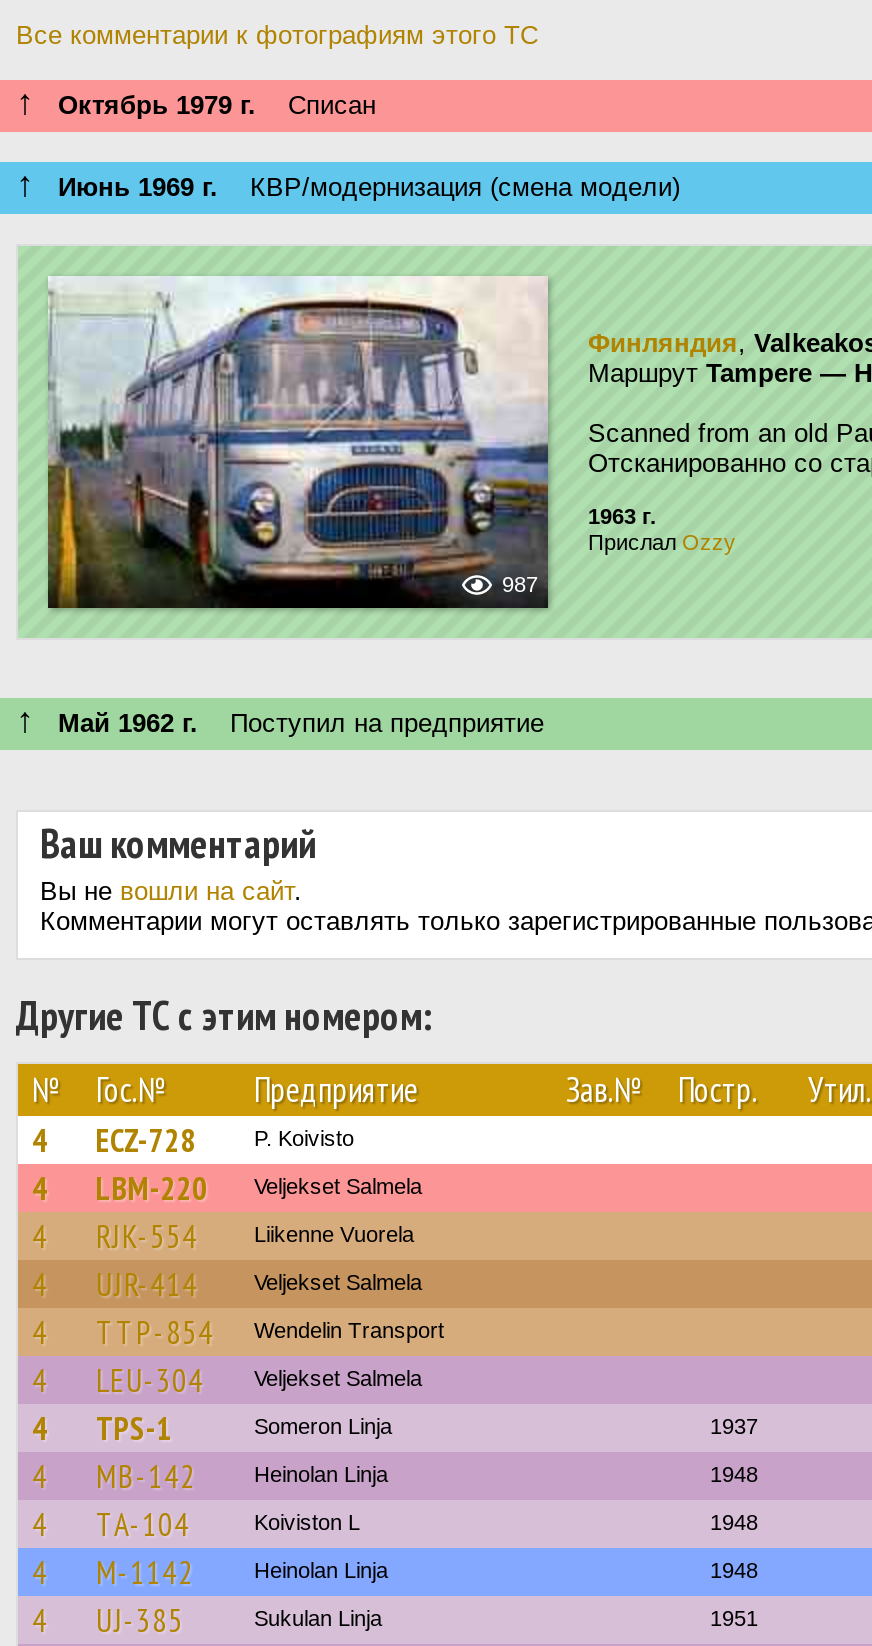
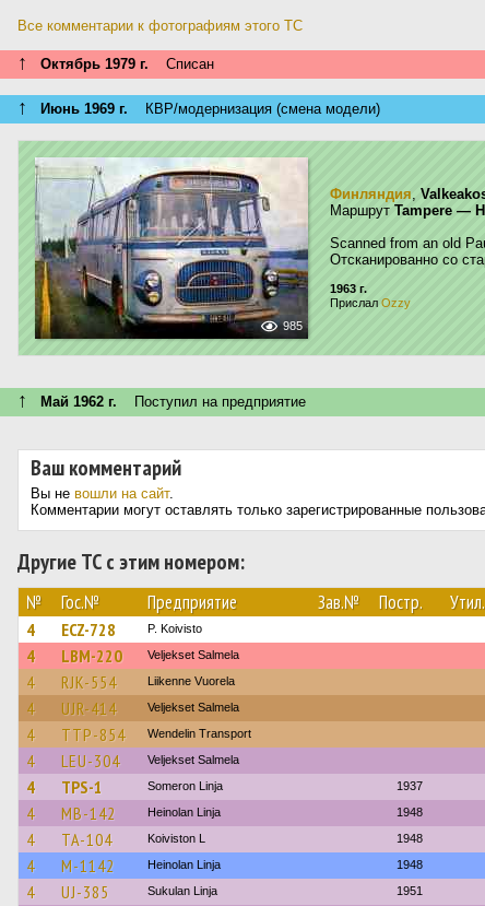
[502,572,538,596] 987 -> [283,319,303,332] 985

